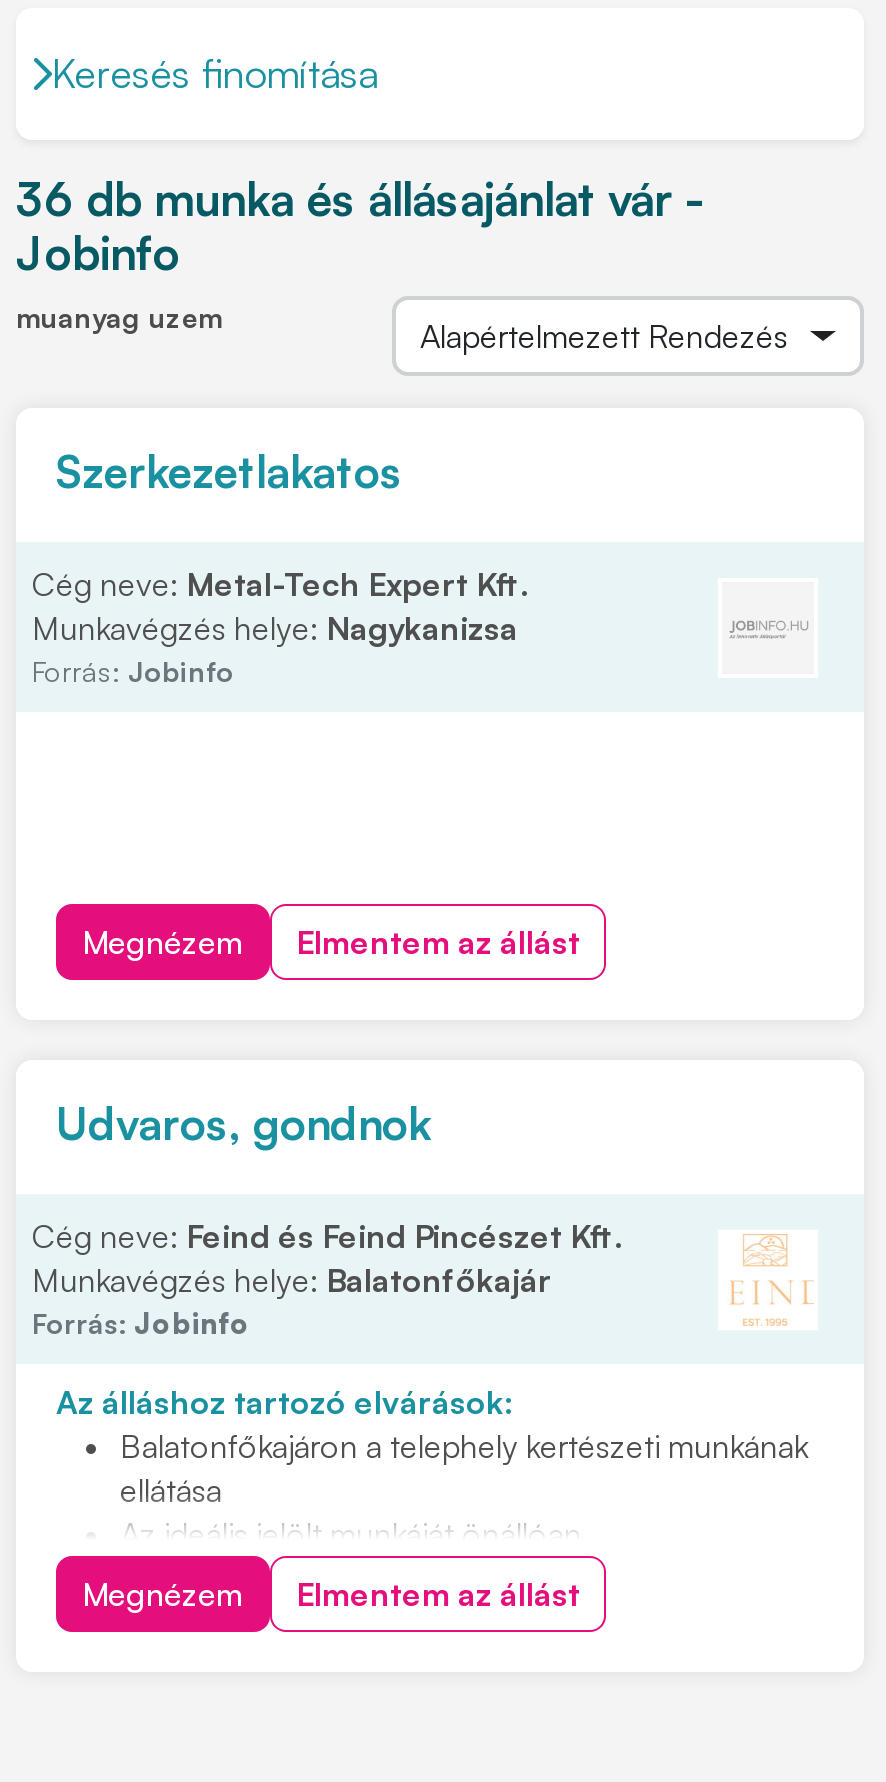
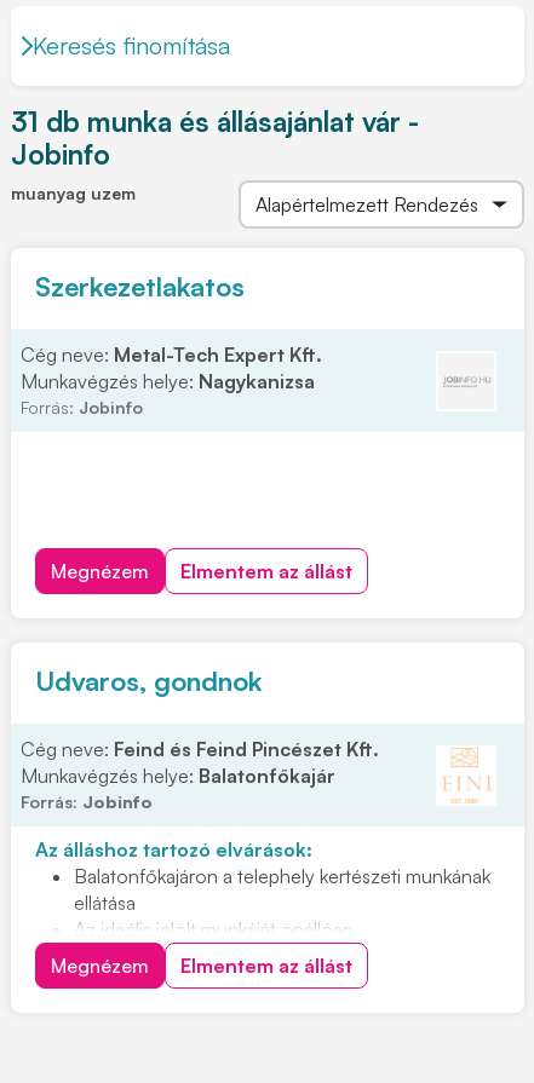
[16,170,702,228] 36 db munka és állásajánlat vár - -> [11,104,419,139] 31 db munka és állásajánlat vár -

